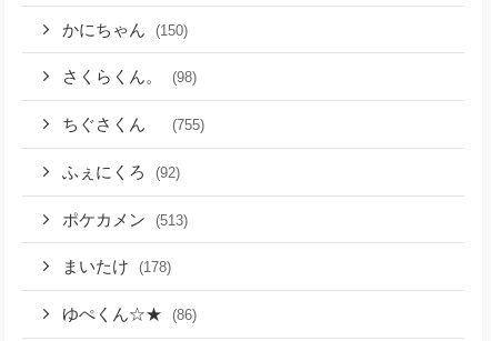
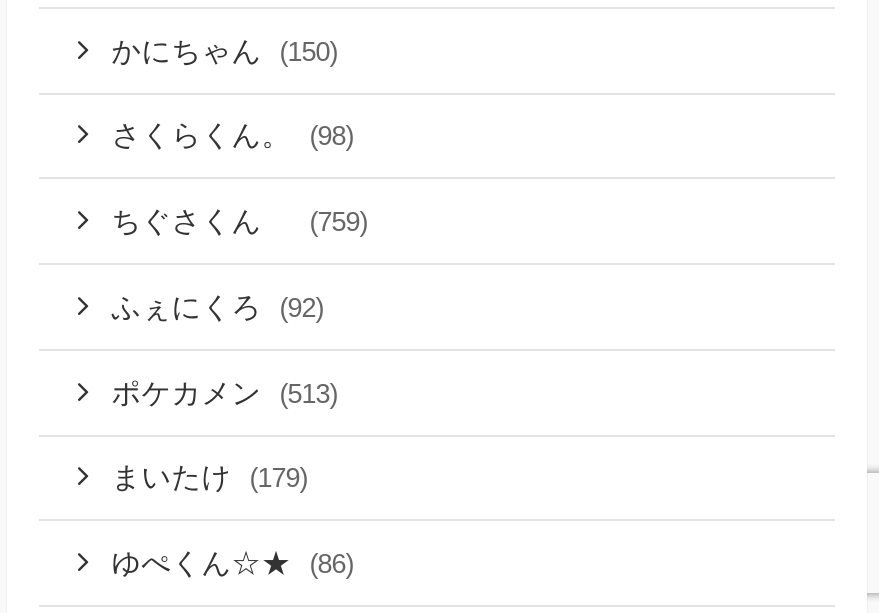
[62,116,205,133] ちぐさくん (755) -> [111,205,367,237] ちぐさくん (759)
[62,258,171,276] まいたけ (178) -> [111,462,307,494] まいたけ (179)

